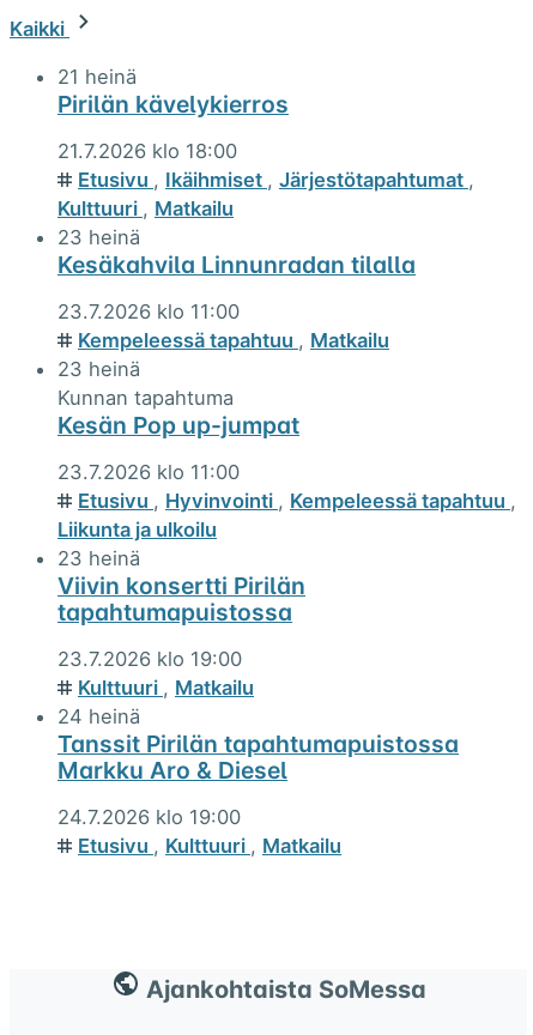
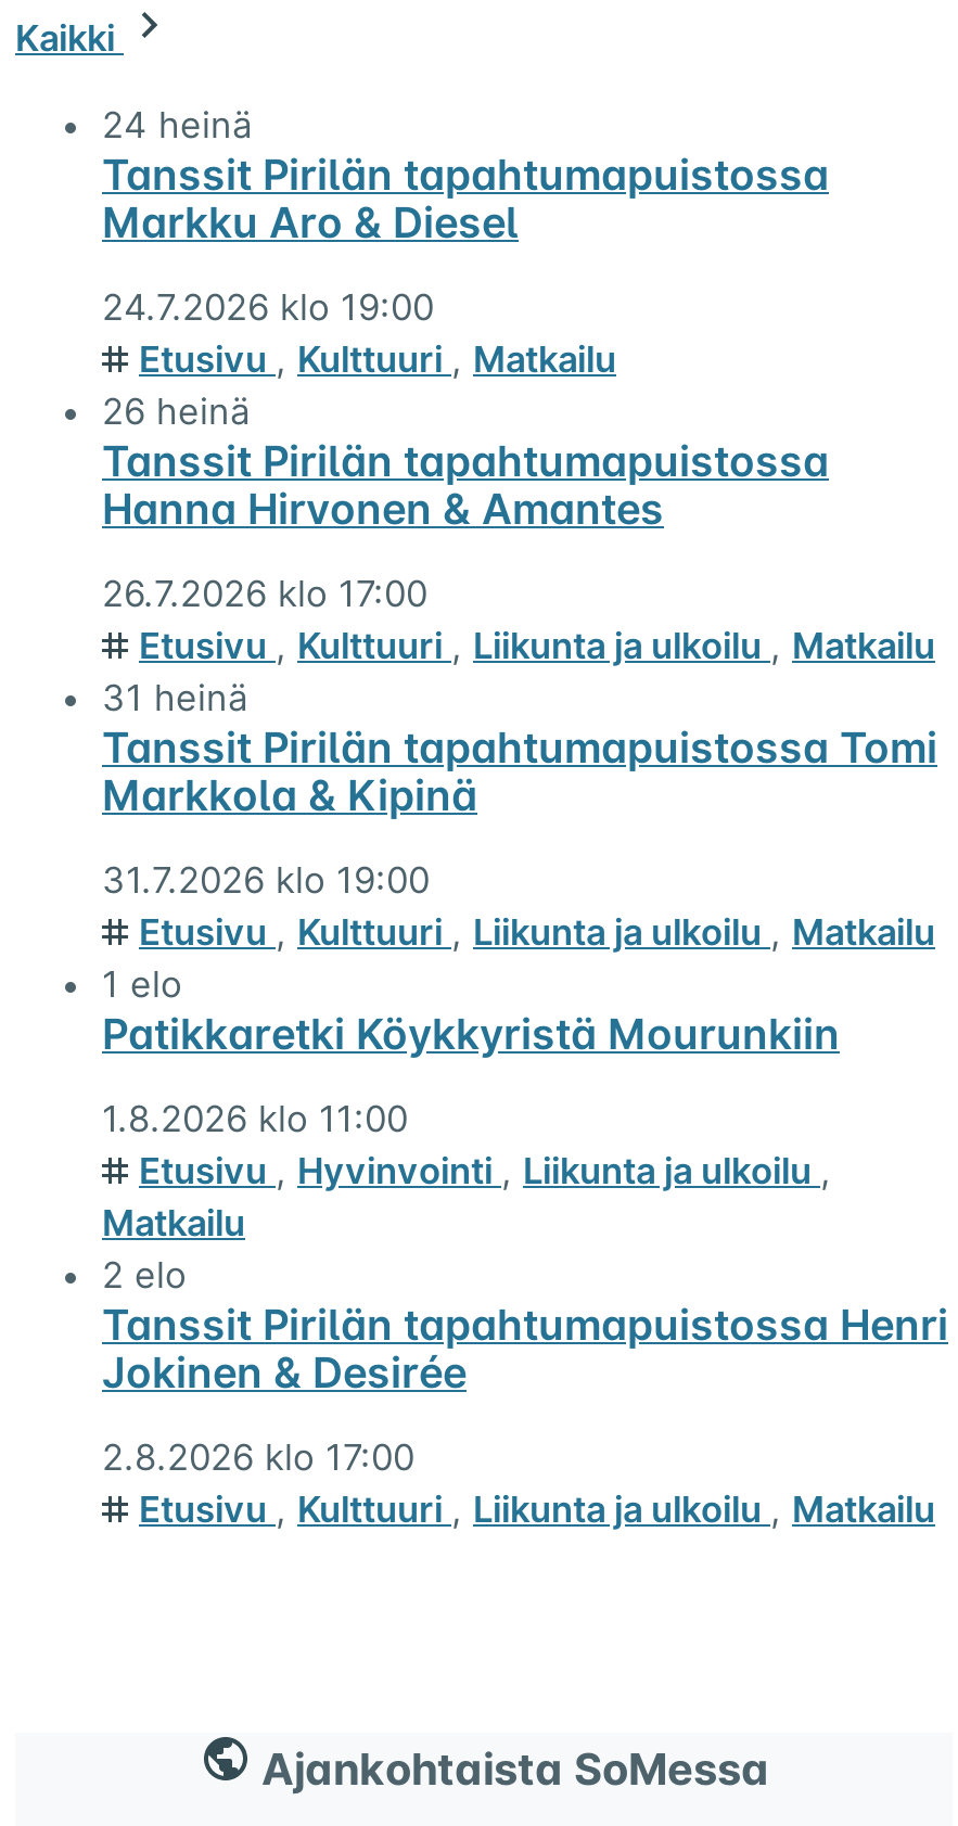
[57,65,516,700] 21 heinä | Pirilän kävelykierros | 21.7.2026 klo 18:00 | Etusivu, Ikäihmiset, Järjestötapahtumat, | Kulttuuri, Matkailu | 23 heinä | Kesäkahvila Linnunradan tilalla | 23.7.2026 klo 11:00 | Kempeleessä tapahtuu, Matkailu | 23 heinä | Kunnan tapahtuma | Kesän Pop up-jumpat | 23.7.2026 klo 11:00 | Etusivu, Hyvinvointi, Kempeleessä tapahtuu, | Liikunta ja ulkoilu | 23 heinä | Viivin konsertti Pirilän | tapahtumapuistossa | 23.7.2026 klo 19:00 | Kulttuuri, Matkailu -> none
moved [57,705,459,858] -> [102,103,829,381]: 24 heinä | Tanssit Pirilän tapahtumapuistossa | Markku Aro & Diesel | 24.7.2026 klo 19:00 | Etusivu, Kulttuuri, Matkailu
none -> [102,389,948,1531] 26 heinä | Tanssit Pirilän tapahtumapuistossa | Hanna Hirvonen & Amantes | 26.7.2026 klo 17:00 | Etusivu, Kulttuuri, Liikunta ja ulkoilu, Matkailu | 31 heinä | Tanssit Pirilän tapahtumapuistossa Tomi | Markkola & Kipinä | 31.7.2026 klo 19:00 | Etusivu, Kulttuuri, Liikunta ja ulkoilu, Matkailu | 1 elo | Patikkaretki Köykkyristä Mourunkiin | 1.8.2026 klo 11:00 | Etusivu, Hyvinvointi, Liikunta ja ulkoilu, | Matkailu | 2 elo | Tanssit Pirilän tapahtumapuistossa Henri | Jokinen & Desirée | 2.8.2026 klo 17:00 | Etusivu, Kulttuuri, Liikunta ja ulkoilu, Matkailu

